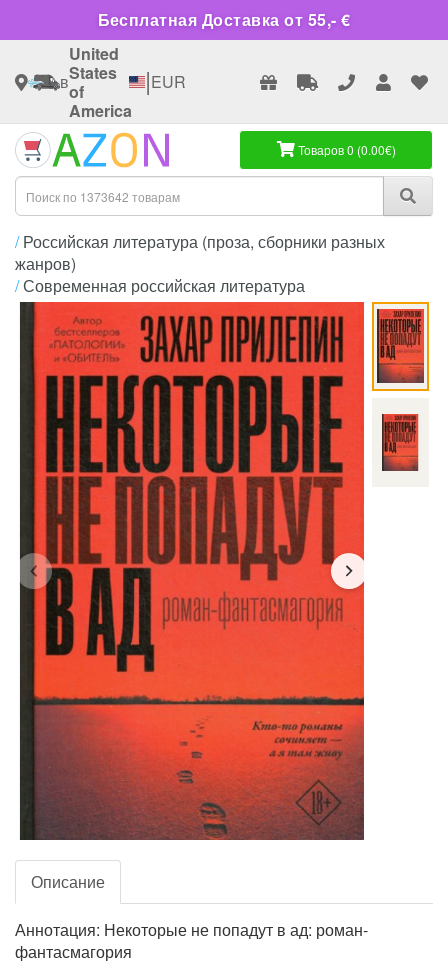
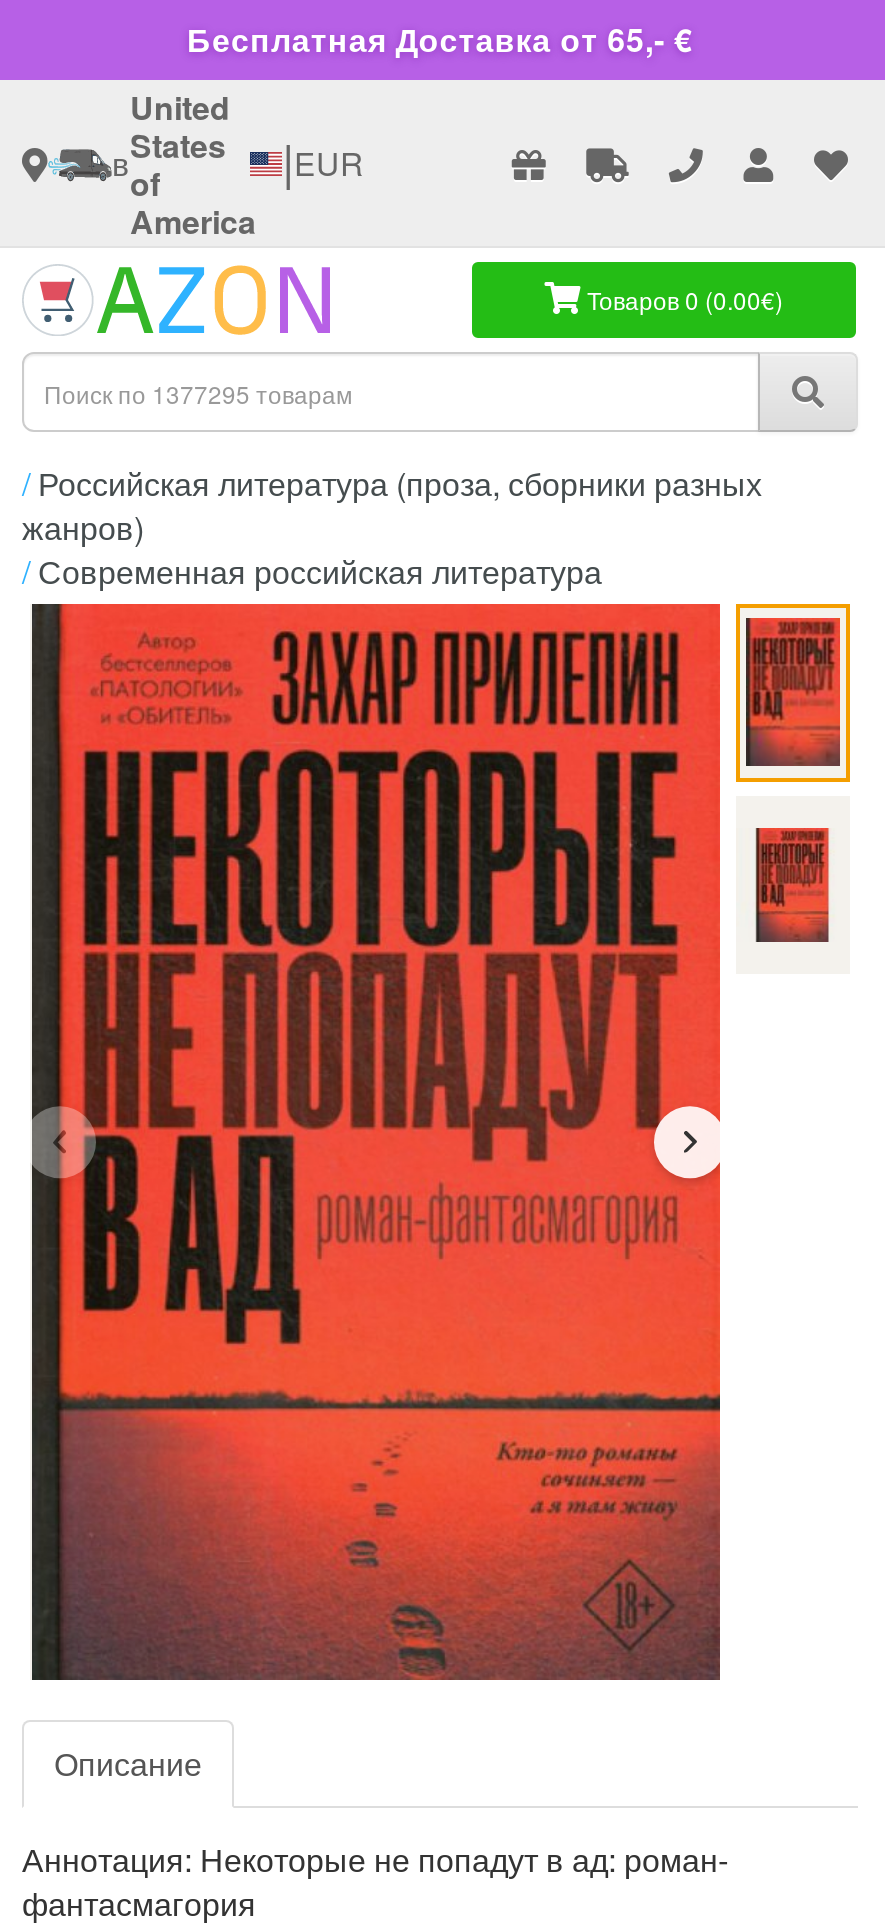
[97,8,350,31] Бесплатная Доставка от 55,- € -> [187,16,693,62] Бесплатная Доставка от 65,- €

